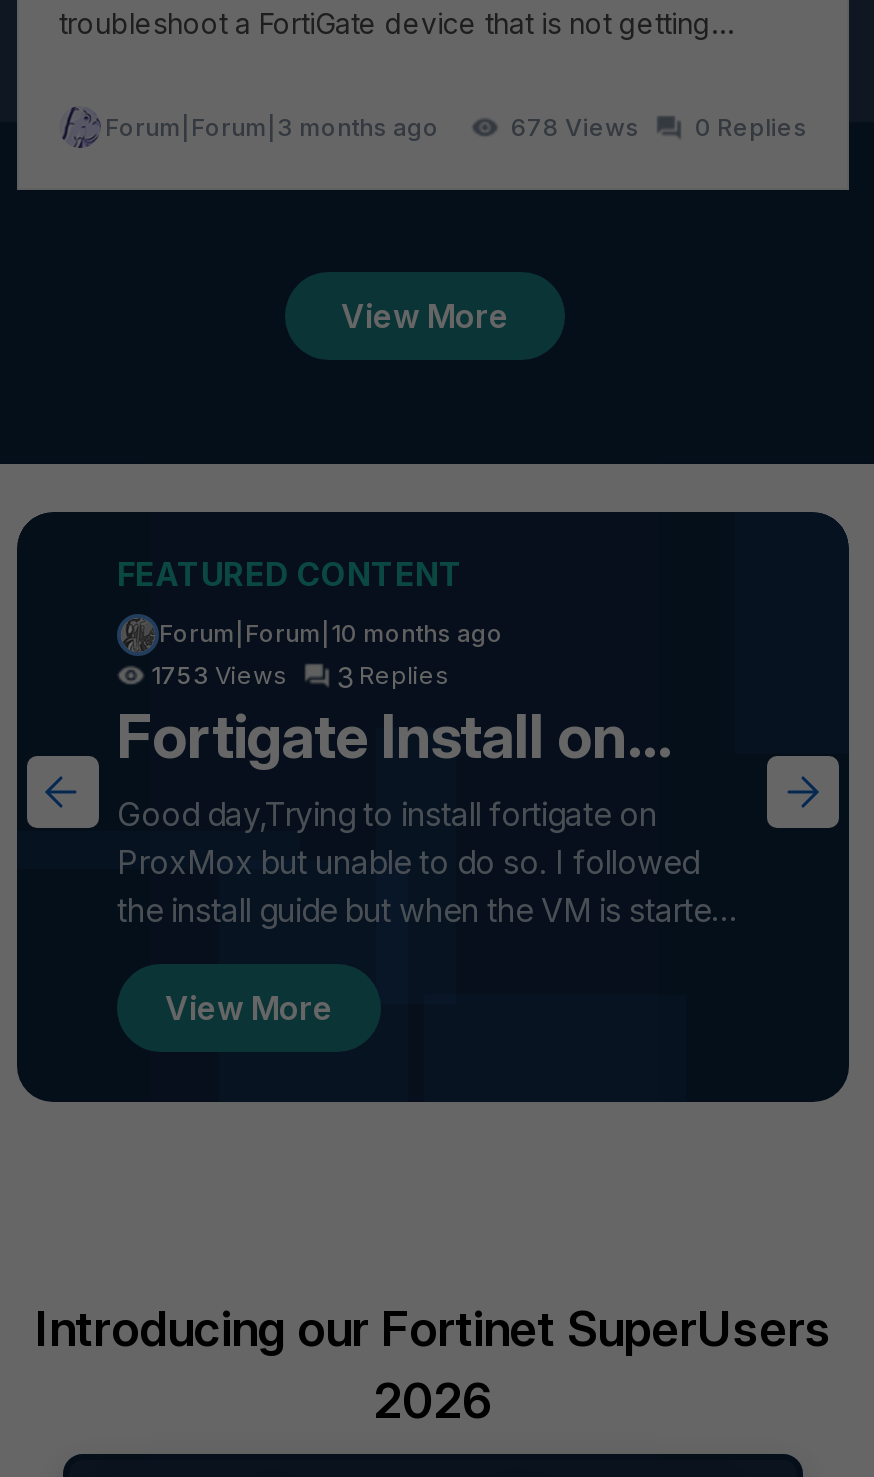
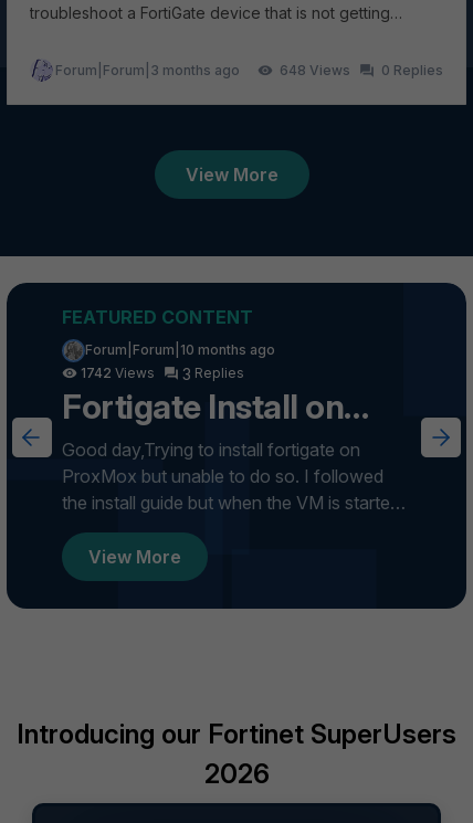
[511,112,559,142] 678 -> [280,62,306,78] 648
[151,660,209,690] 1753 -> [81,365,112,381] 1742

